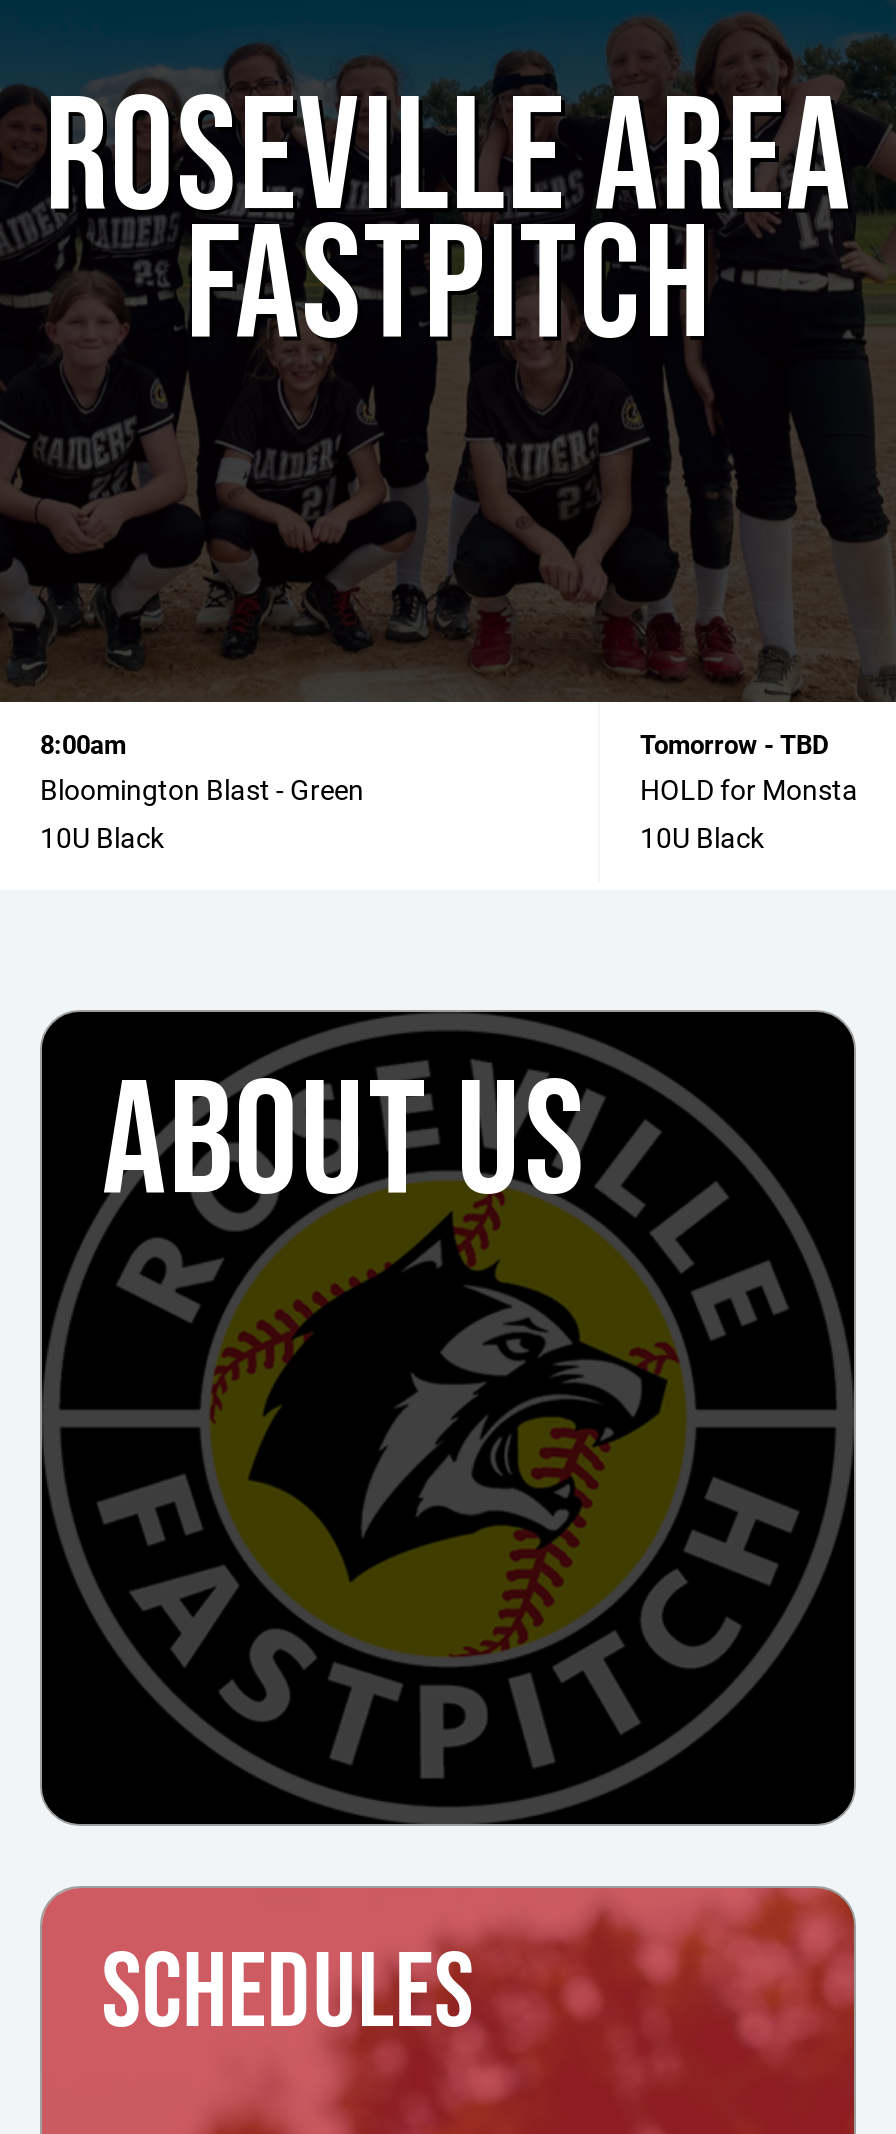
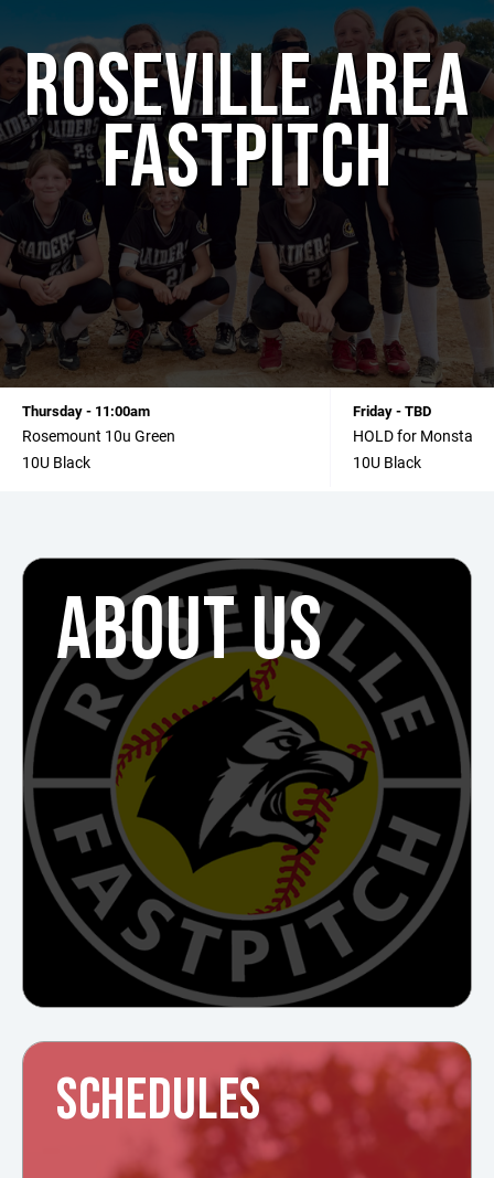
[40,726,364,808] 8:00am | Bloomington Blast - Green -> [22,401,175,446] Thursday - 11:00am | Rosemount 10u Green
[640,726,828,762] Tomorrow - TBD -> [353,401,431,421] Friday - TBD

